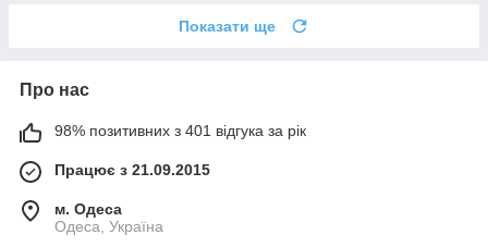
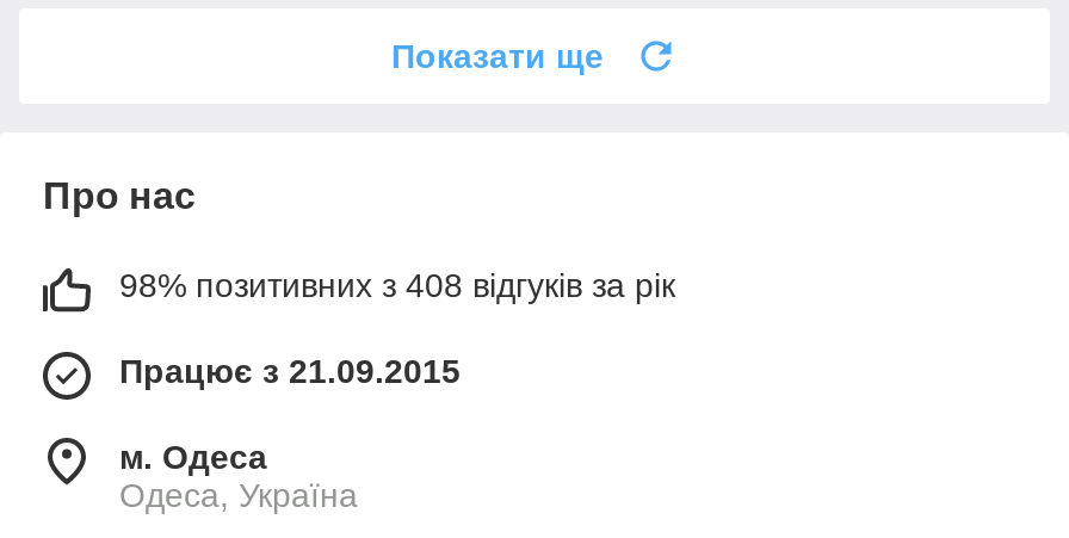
[54,122,306,139] 98% позитивних з 401 відгука за рік -> [119,266,675,304] 98% позитивних з 408 відгуків за рік

